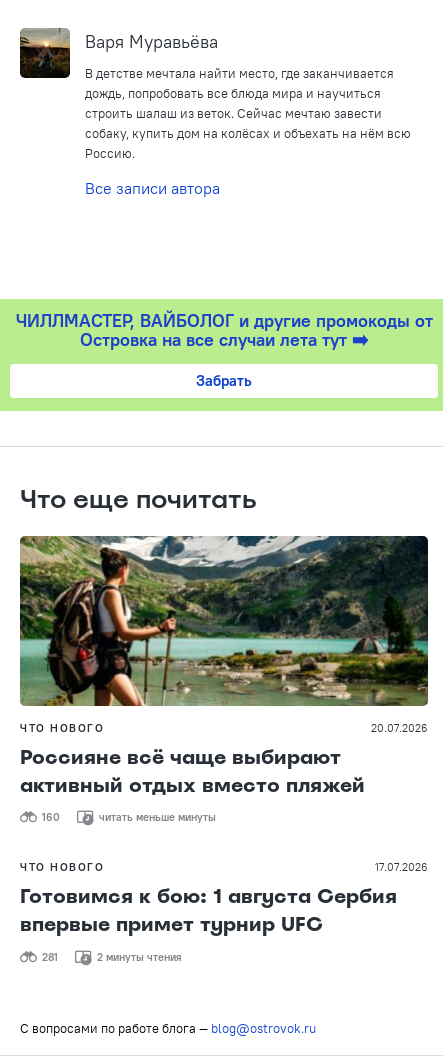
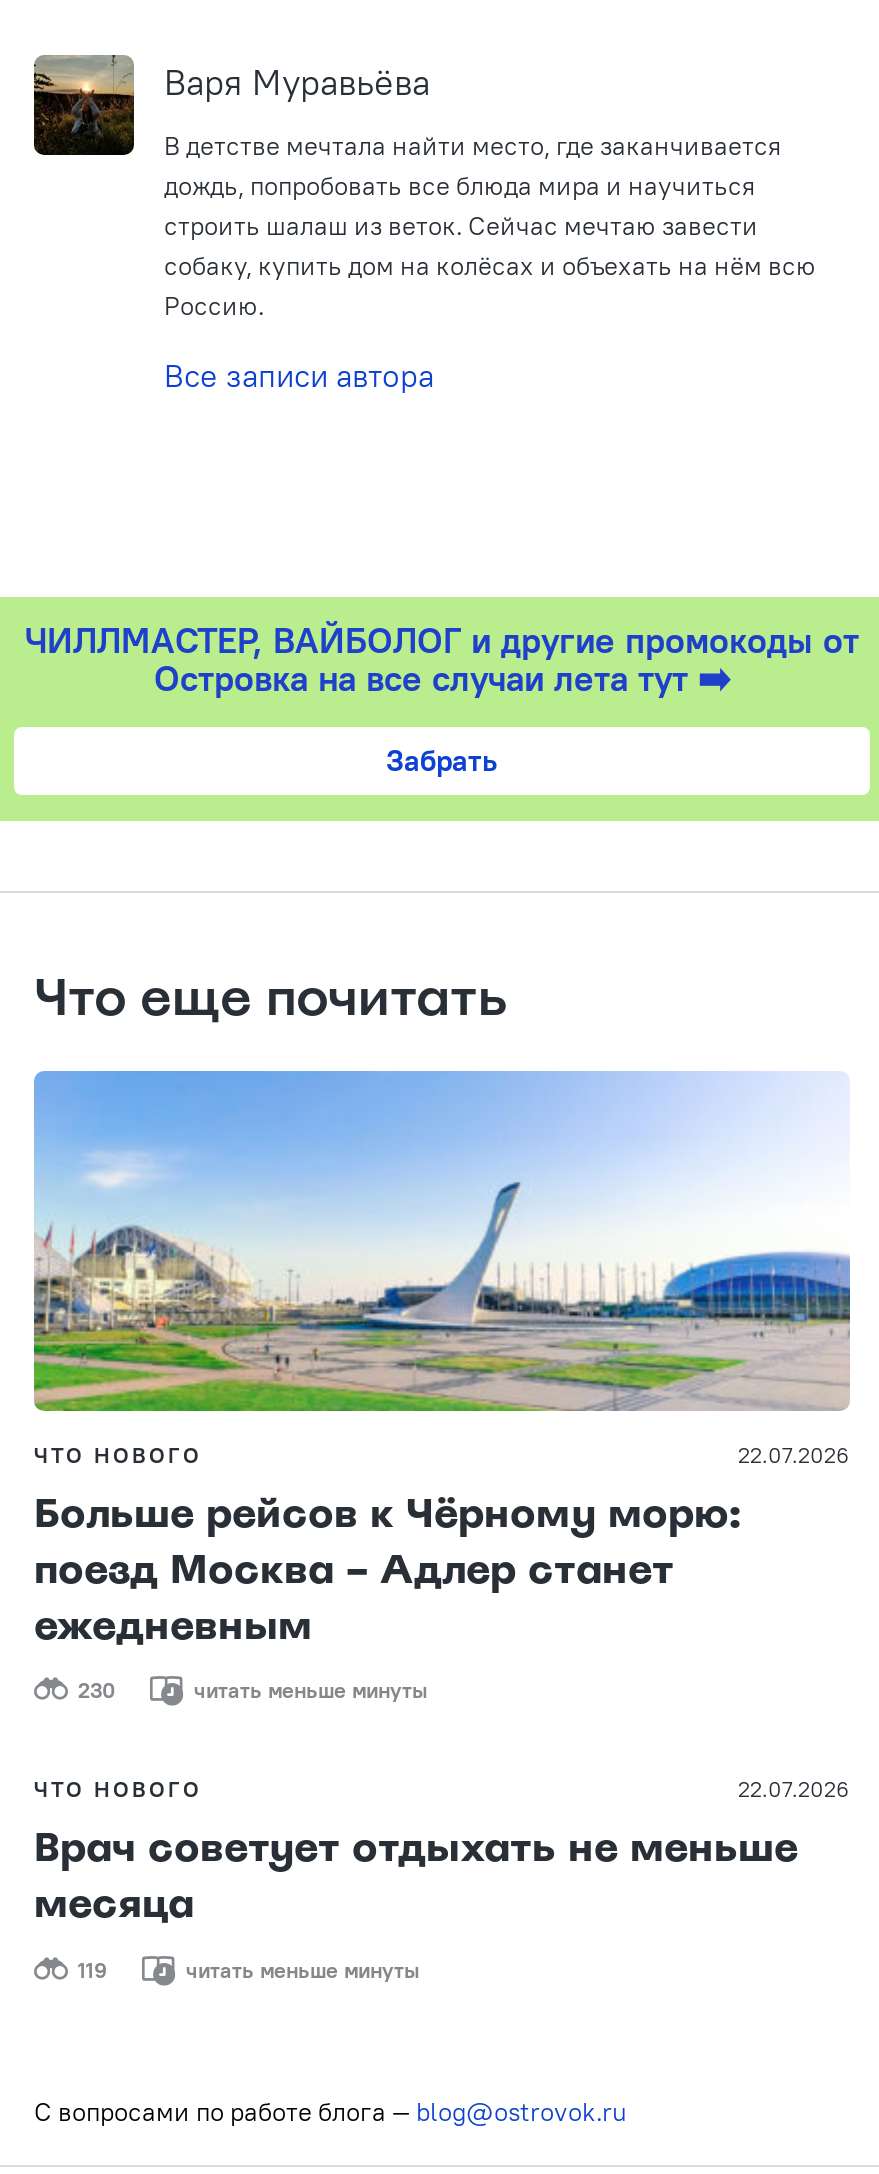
[19,535,429,798] [image] | 20.07.2026 | Россияне всё чаще выбирают | активный отдых вместо пляжей -> [32,1069,852,1651] [image] | 22.07.2026 | Больше рейсов к Чёрному морю: | поезд Москва – Адлер станет | ежедневным
[39,810,60,824] 160 -> [72,1676,116,1704] 230
[20,860,428,937] 17.07.2026 | Готовимся к бою: 1 августа Сербия | впервые примет турнир UFC -> [34,1775,850,1929] 22.07.2026 | Врач советует отдыхать не меньше | месяца
[39,950,182,964] 281 | 2 минуты чтения -> [72,1955,420,1983] 119 | читать меньше минуты

